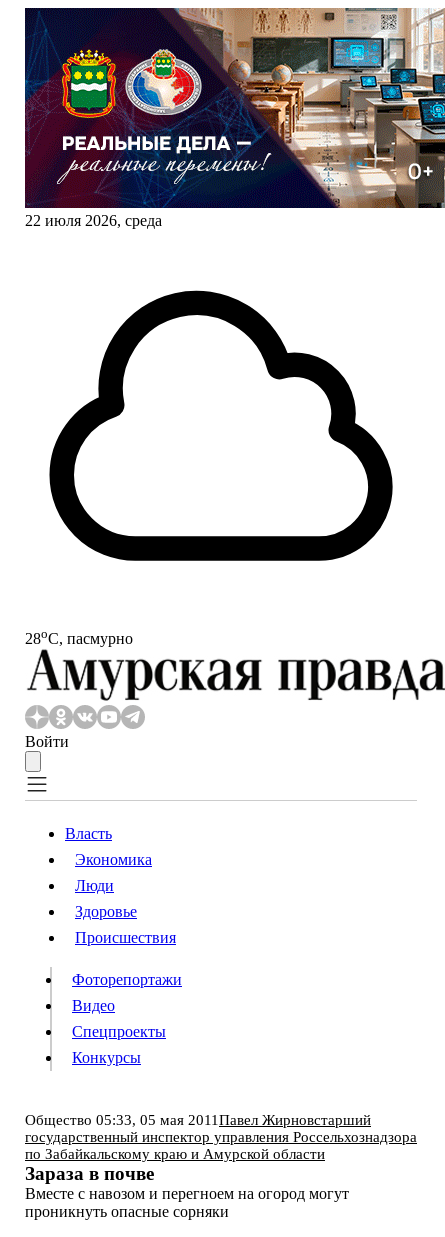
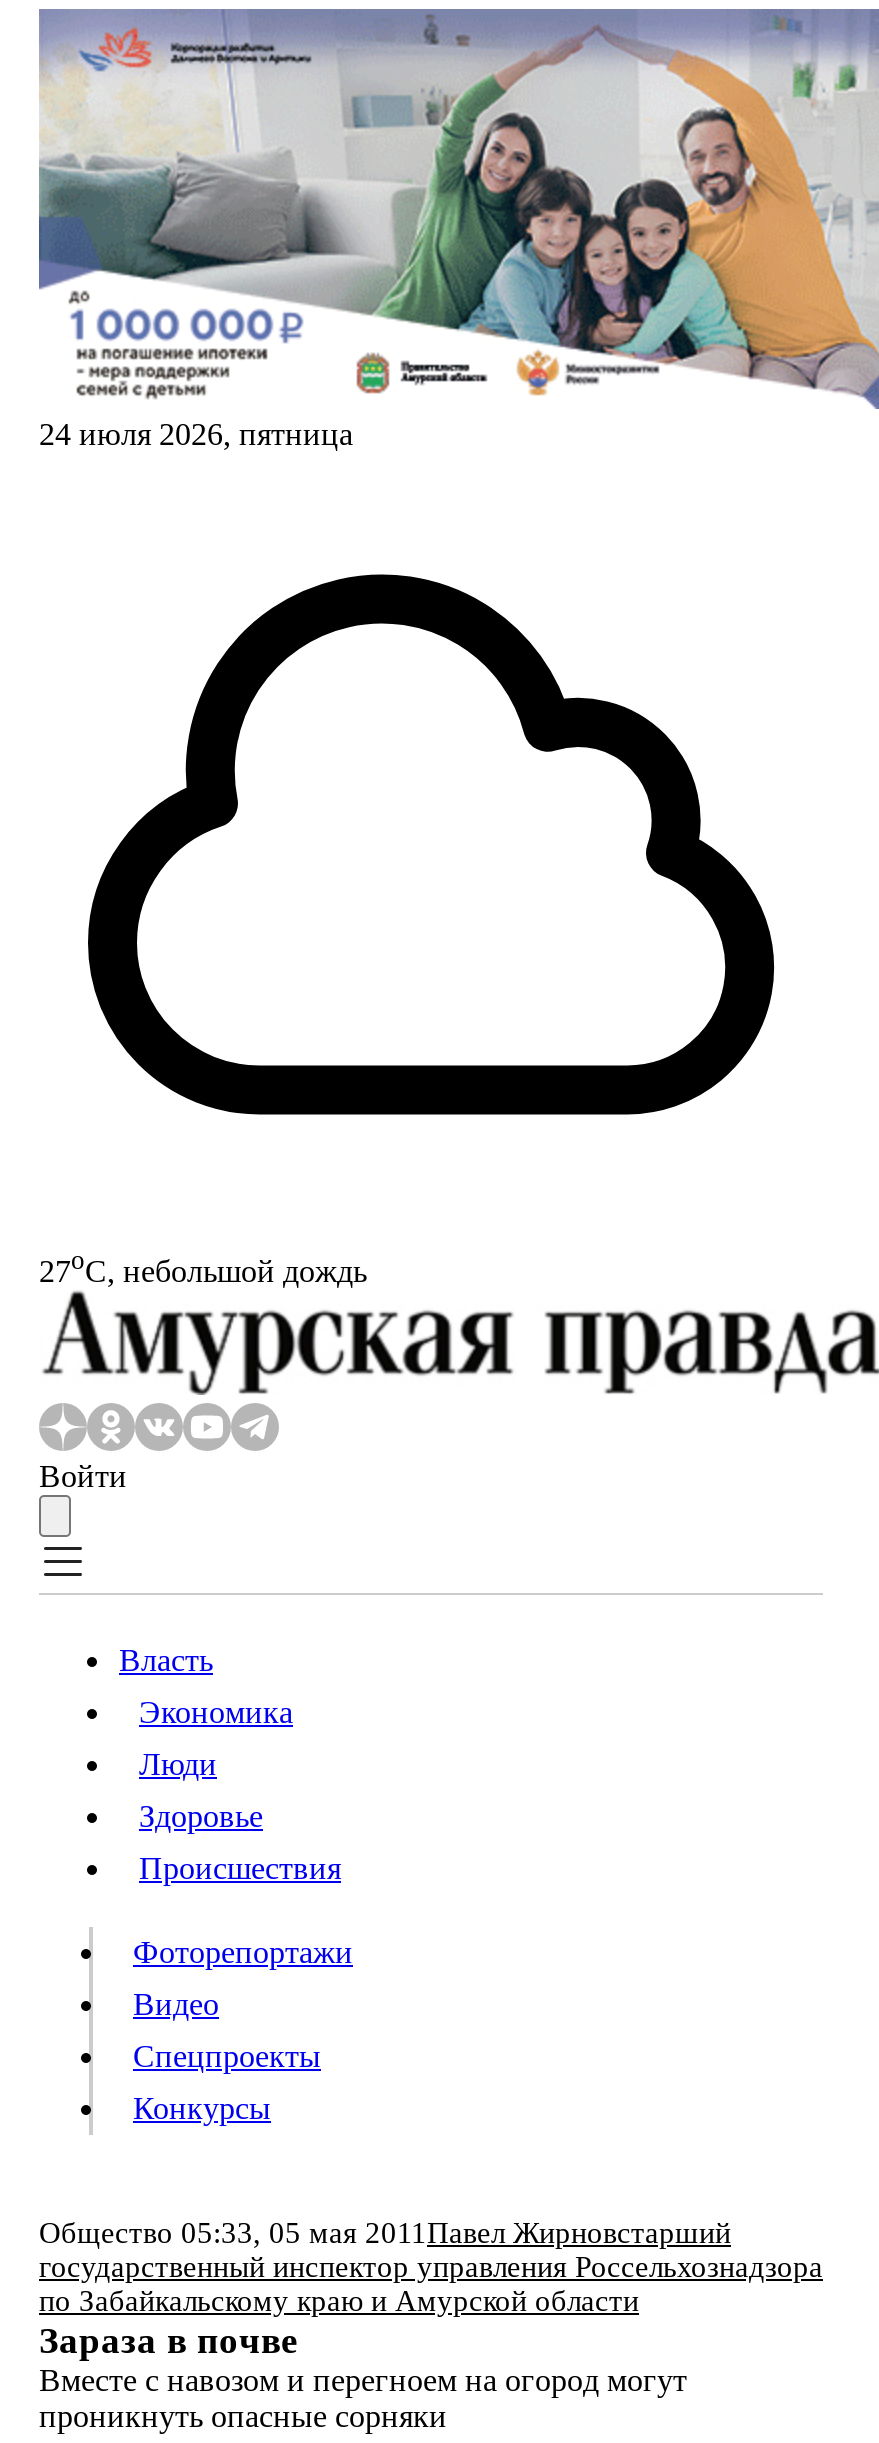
[24,7,442,229] [image] | 22 июля 2026, среда -> [37,9,873,451] [image] | 24 июля 2026, пятница
[25,626,133,647] 28oС, пасмурно -> [39,1245,367,1288] 27oС, небольшой дождь

